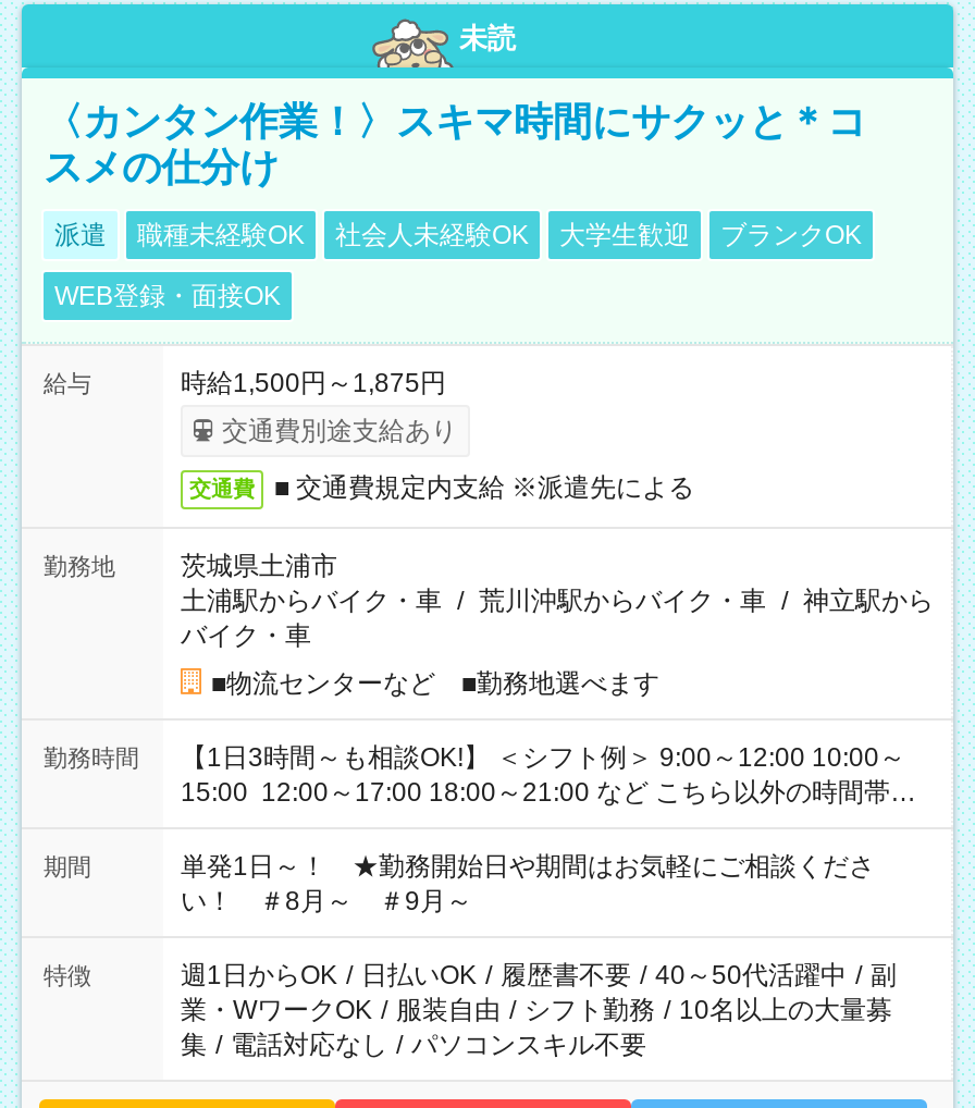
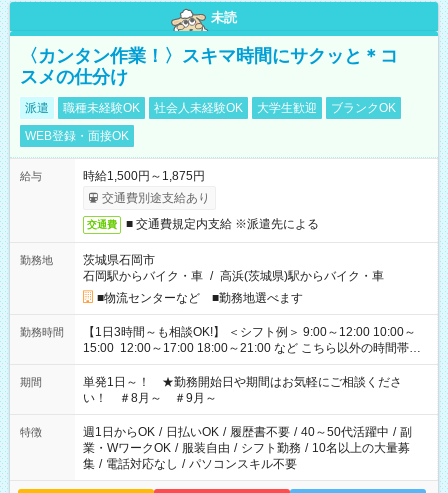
[181,551,934,651] 茨城県土浦市 | 土浦駅からバイク・車 / 荒川沖駅からバイク・車 / 神立駅から | バイク・車 -> [83,253,384,283] 茨城県石岡市 | 石岡駅からバイク・車 / 高浜(茨城県)駅からバイク・車

